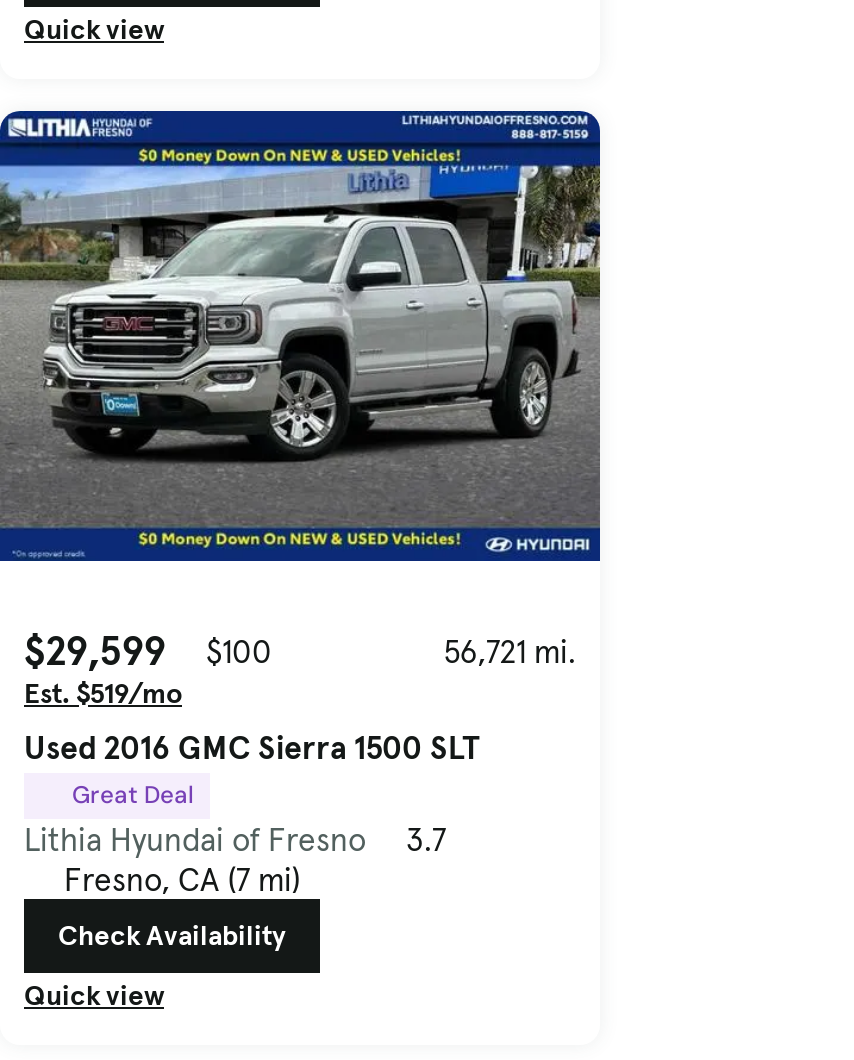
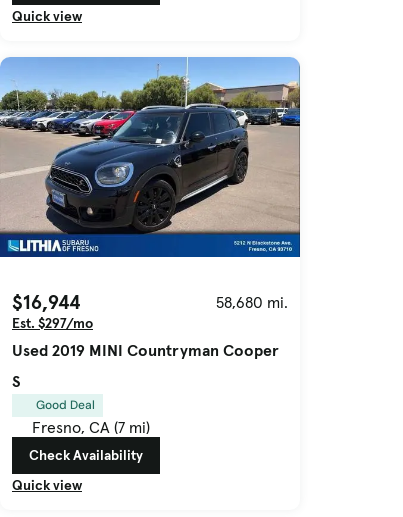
[6,109,602,859] [image] | $29,599 | $100 | 56,721 mi. | Est. $519/mo | Used 2016 GMC Sierra 1500 SLT | Great Deal | Lithia Hyundai of Fresno | 3.7 -> [3,57,301,413] [image] | $16,944 | 58,680 mi. | Est. $297/mo | Used 2019 MINI Countryman Cooper | S | Good Deal

